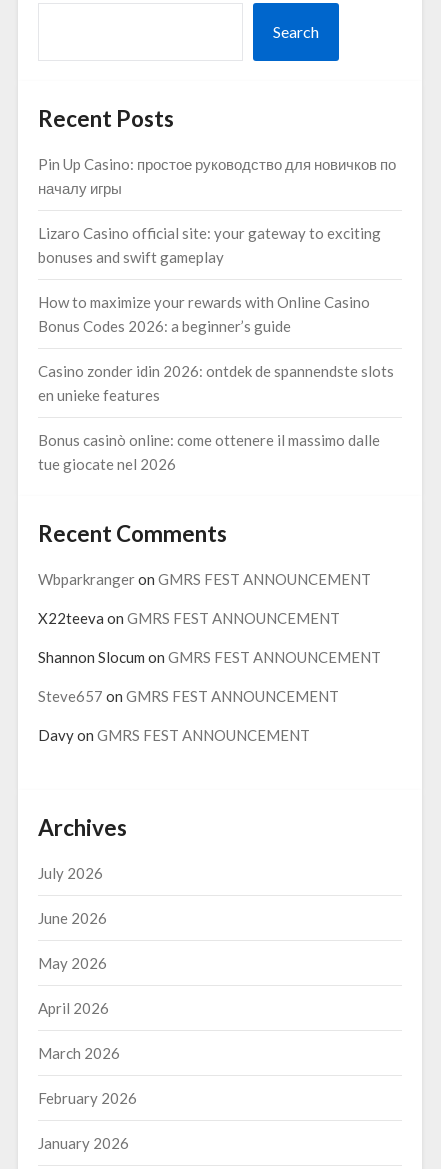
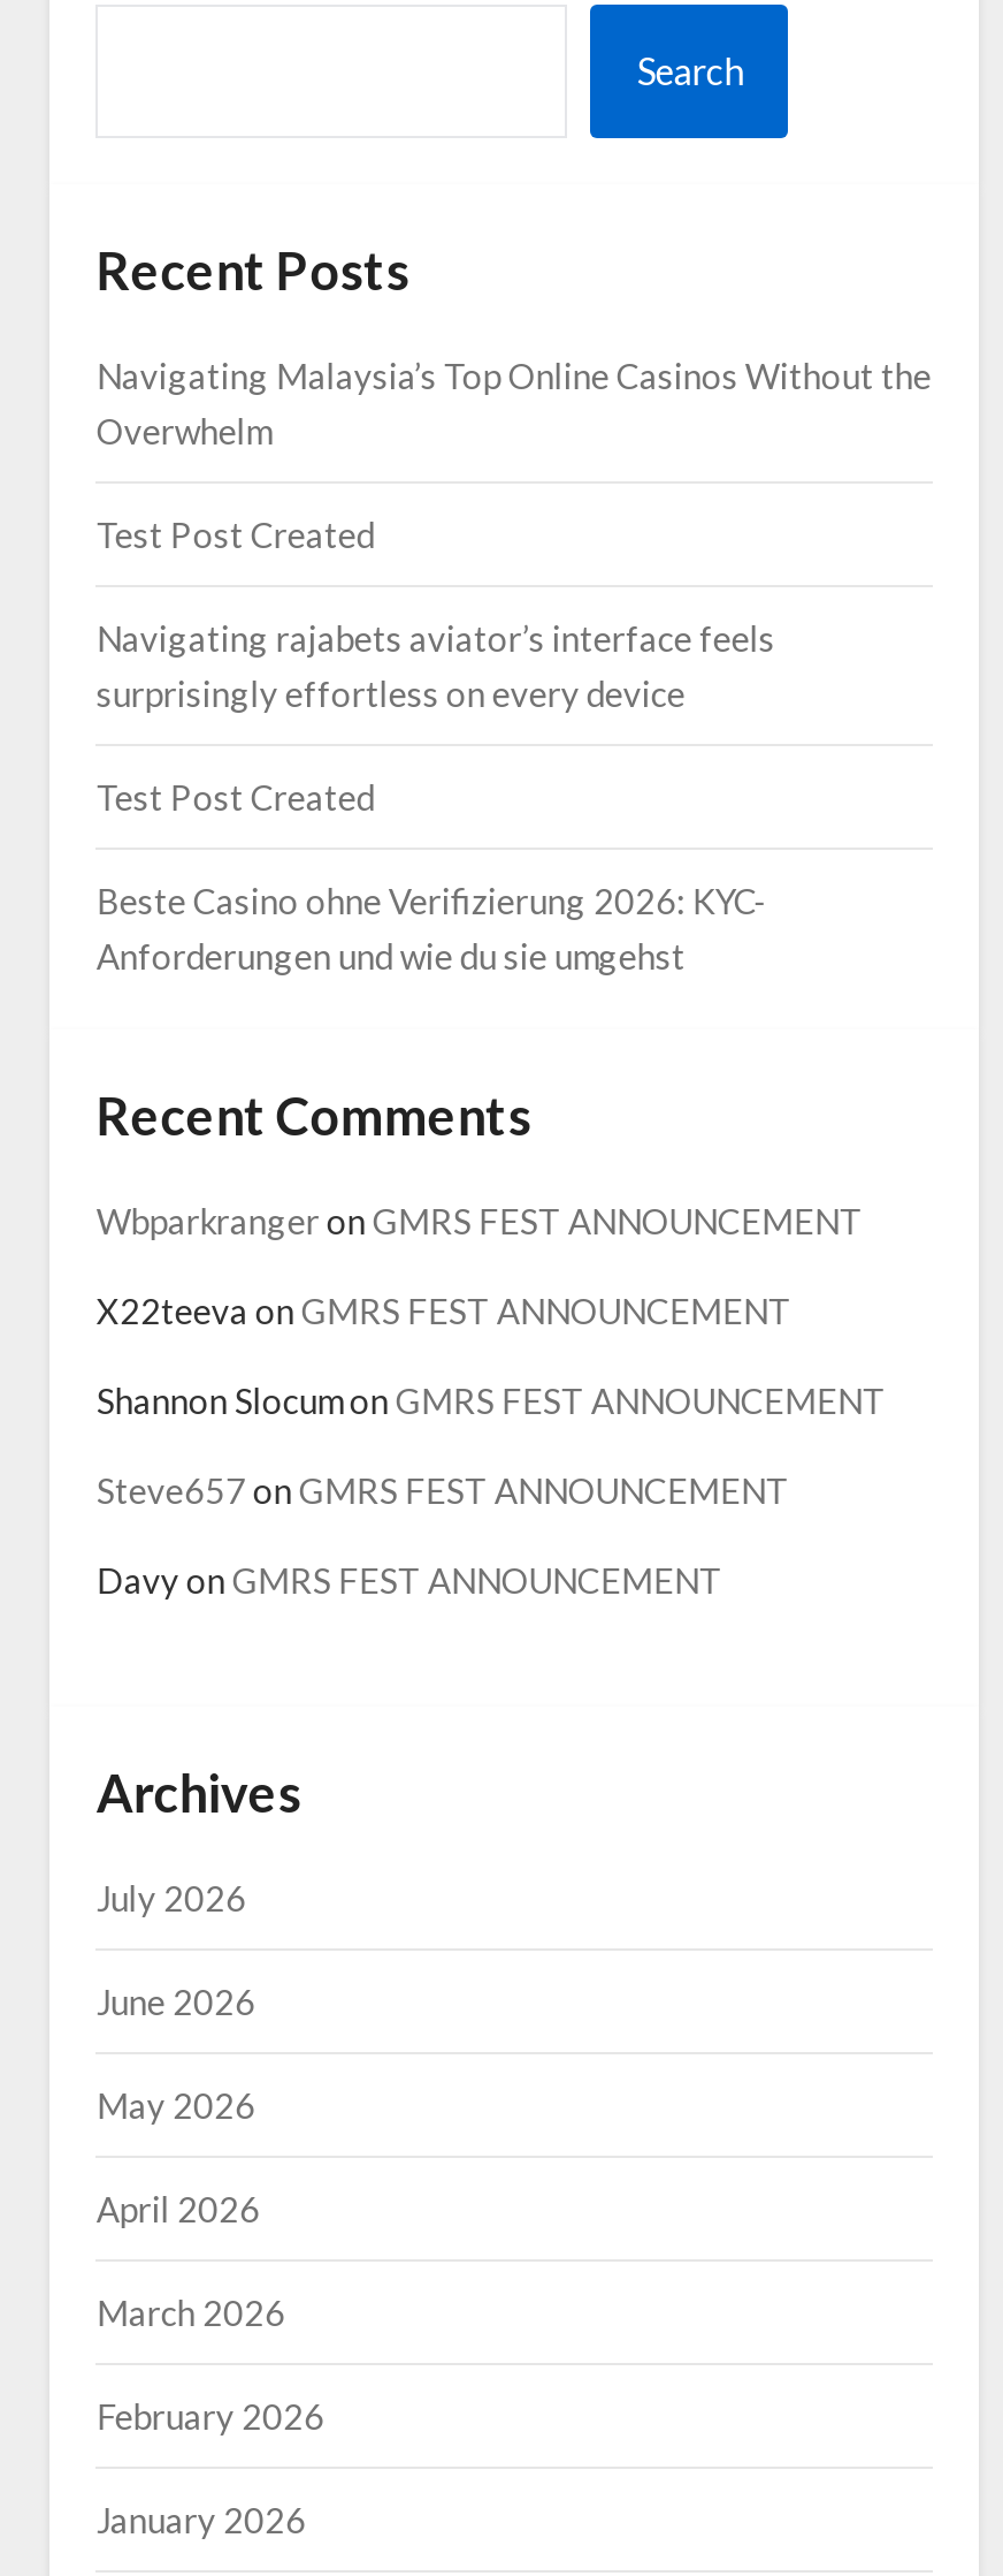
[38,155,396,197] Pin Up Casino: простое руководство для новичков по | началу игры -> [96,356,931,453] Navigating Malaysia’s Top Online Casinos Without the | Overwhelm
[38,224,381,266] Lizaro Casino official site: your gateway to exciting | bonuses and swift gameplay -> [96,515,375,556] Test Post Created
[38,293,370,335] How to maximize your rewards with Online Casino | Bonus Codes 2026: a beginner’s guide -> [96,618,775,715] Navigating rajabets aviator’s interface feels | surprisingly effortless on every device
[38,362,394,404] Casino zonder idin 2026: ontdek de spannendste slots | en unieke features -> [96,777,375,819] Test Post Created
[38,431,380,473] Bonus casinò online: come ottenere il massimo dalle | tue giocate nel 2026 -> [96,881,768,978] Beste Casino ohne Verifizierung 2026: KYC- | Anforderungen und wie du sie umgehst

